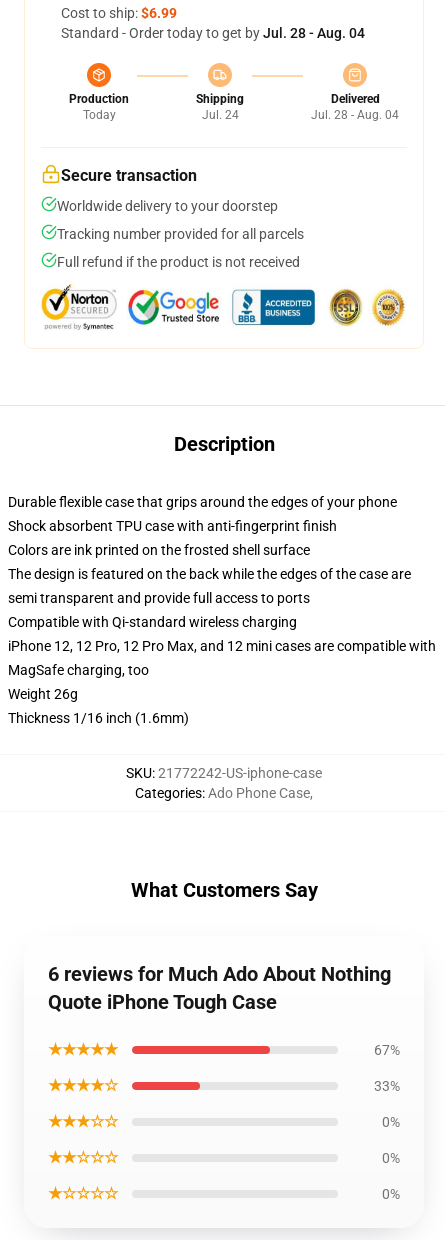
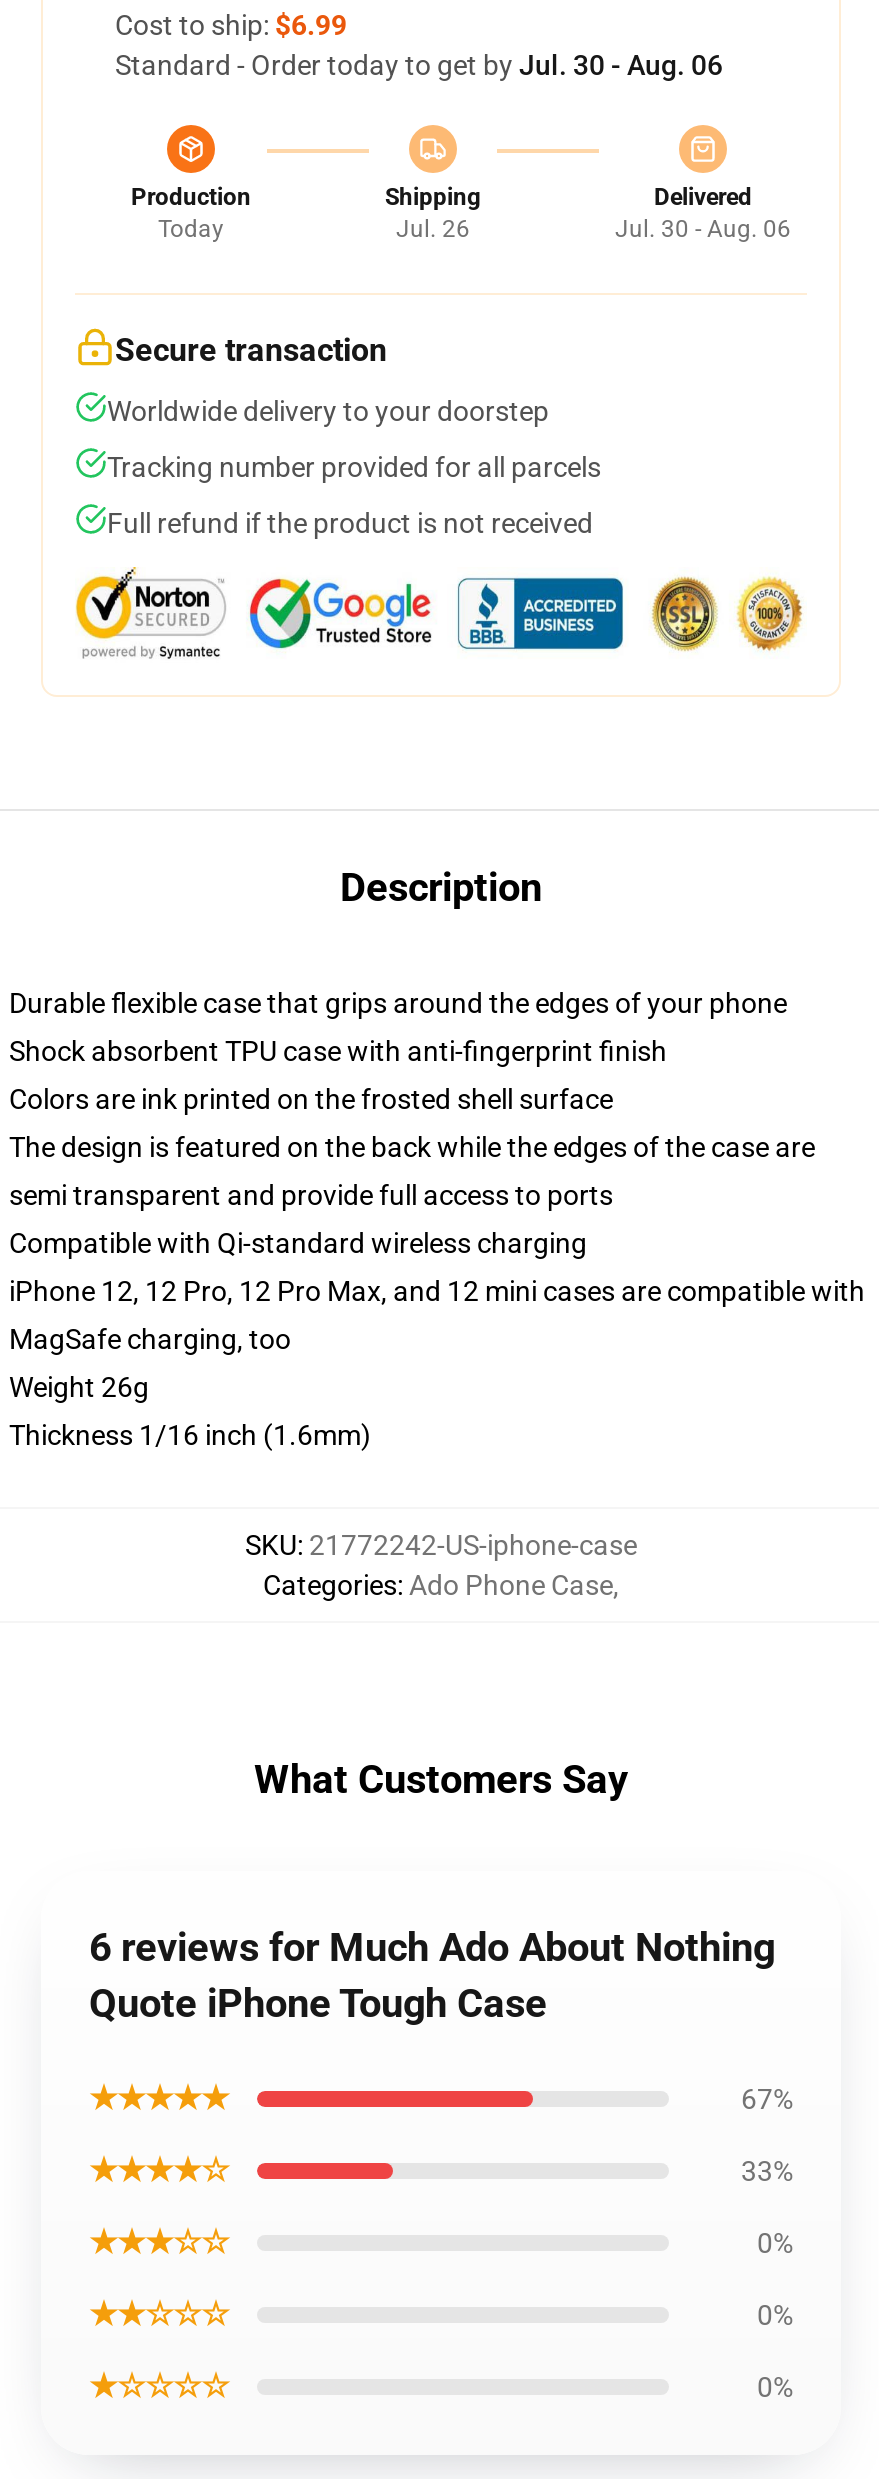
[61,25,365,41] Standard - Order today to get by Jul. 28 - Aug. 04 -> [115,49,723,81] Standard - Order today to get by Jul. 30 - Aug. 06
[201,108,238,122] Jul. 24 -> [396,215,470,243] Jul. 26
[311,108,399,122] Jul. 28 - Aug. 04 -> [615,215,791,243] Jul. 30 - Aug. 06

